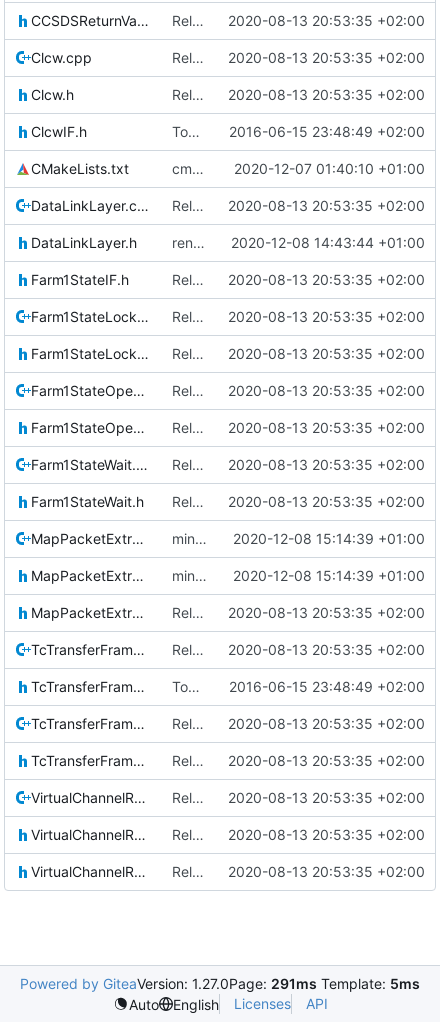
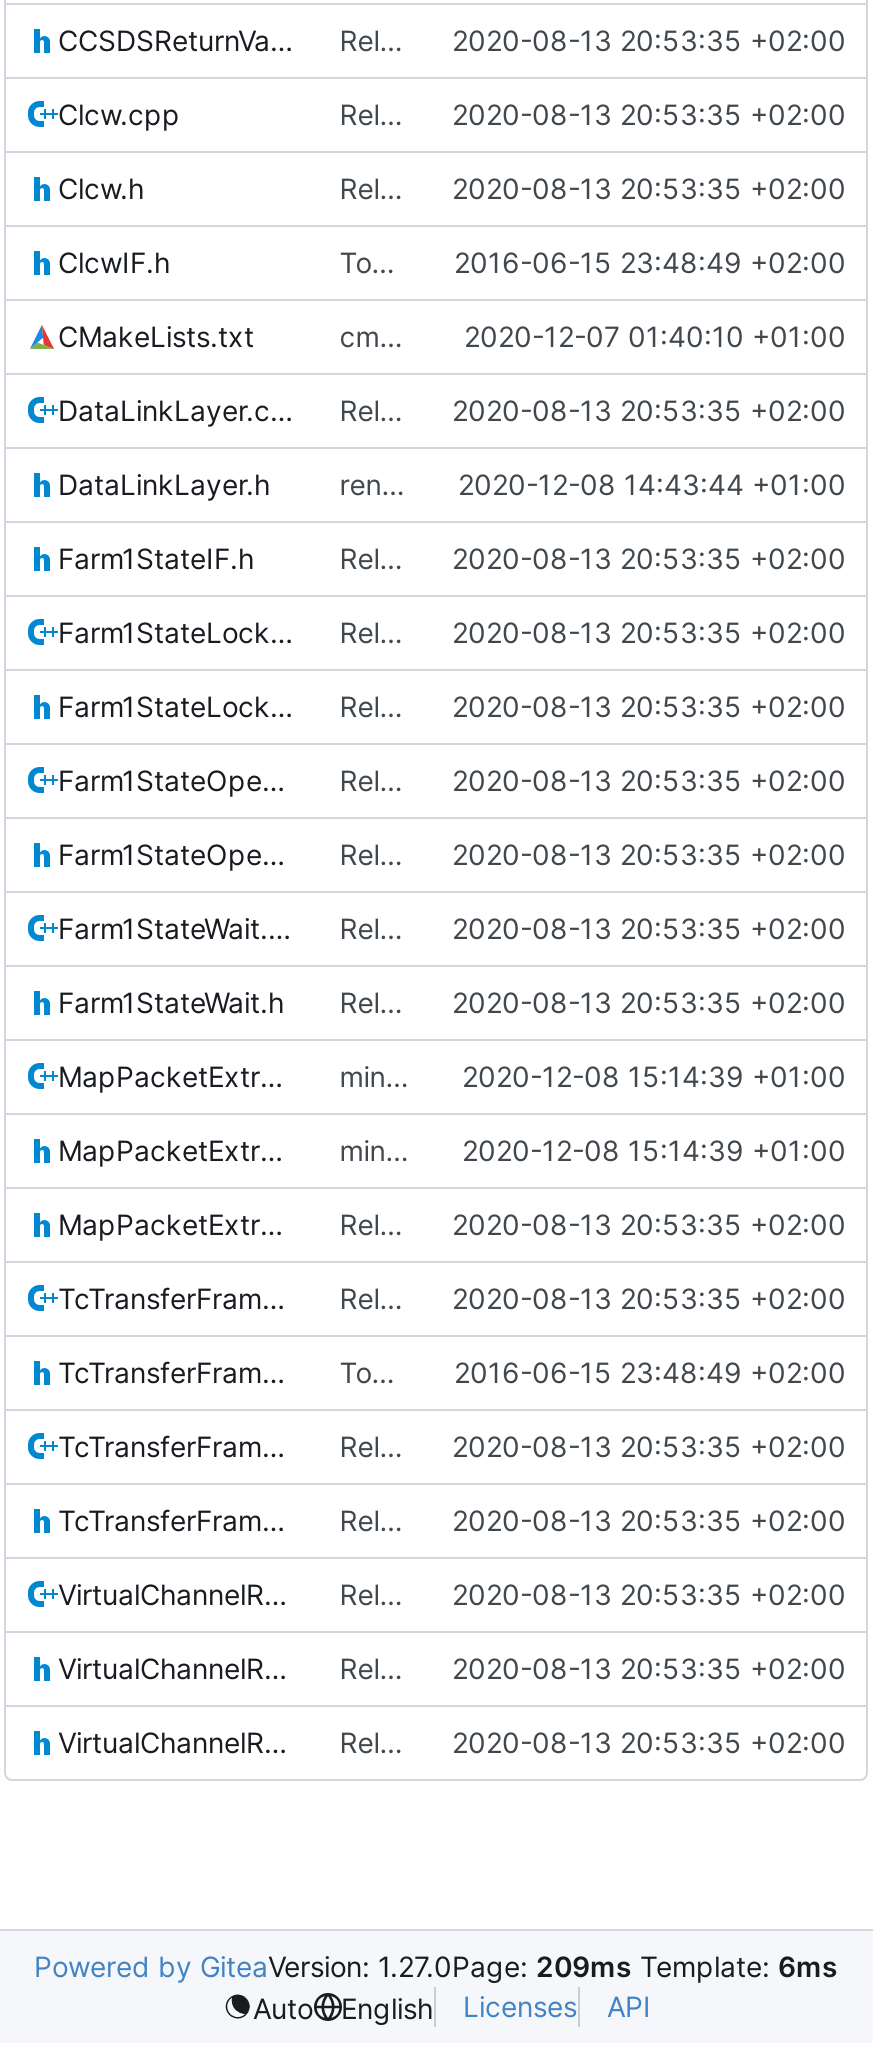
[20,975,420,992] Powered by GiteaVersion: 1.27.0Page: 291ms Template: 5ms -> [34,1949,838,1983] Powered by GiteaVersion: 1.27.0Page: 209ms Template: 6ms

